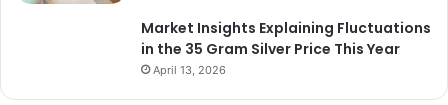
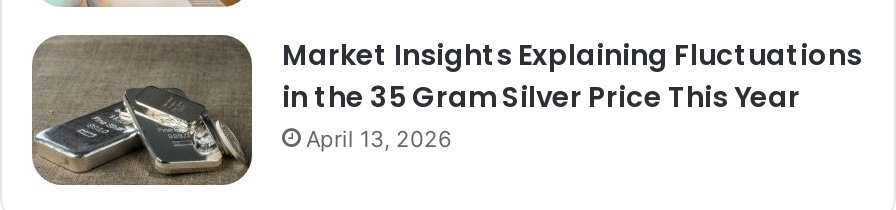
none -> [30,32,254,188] [image]

